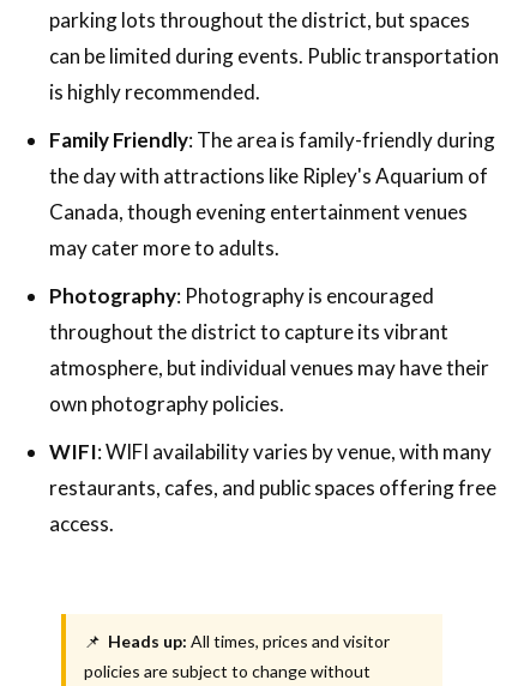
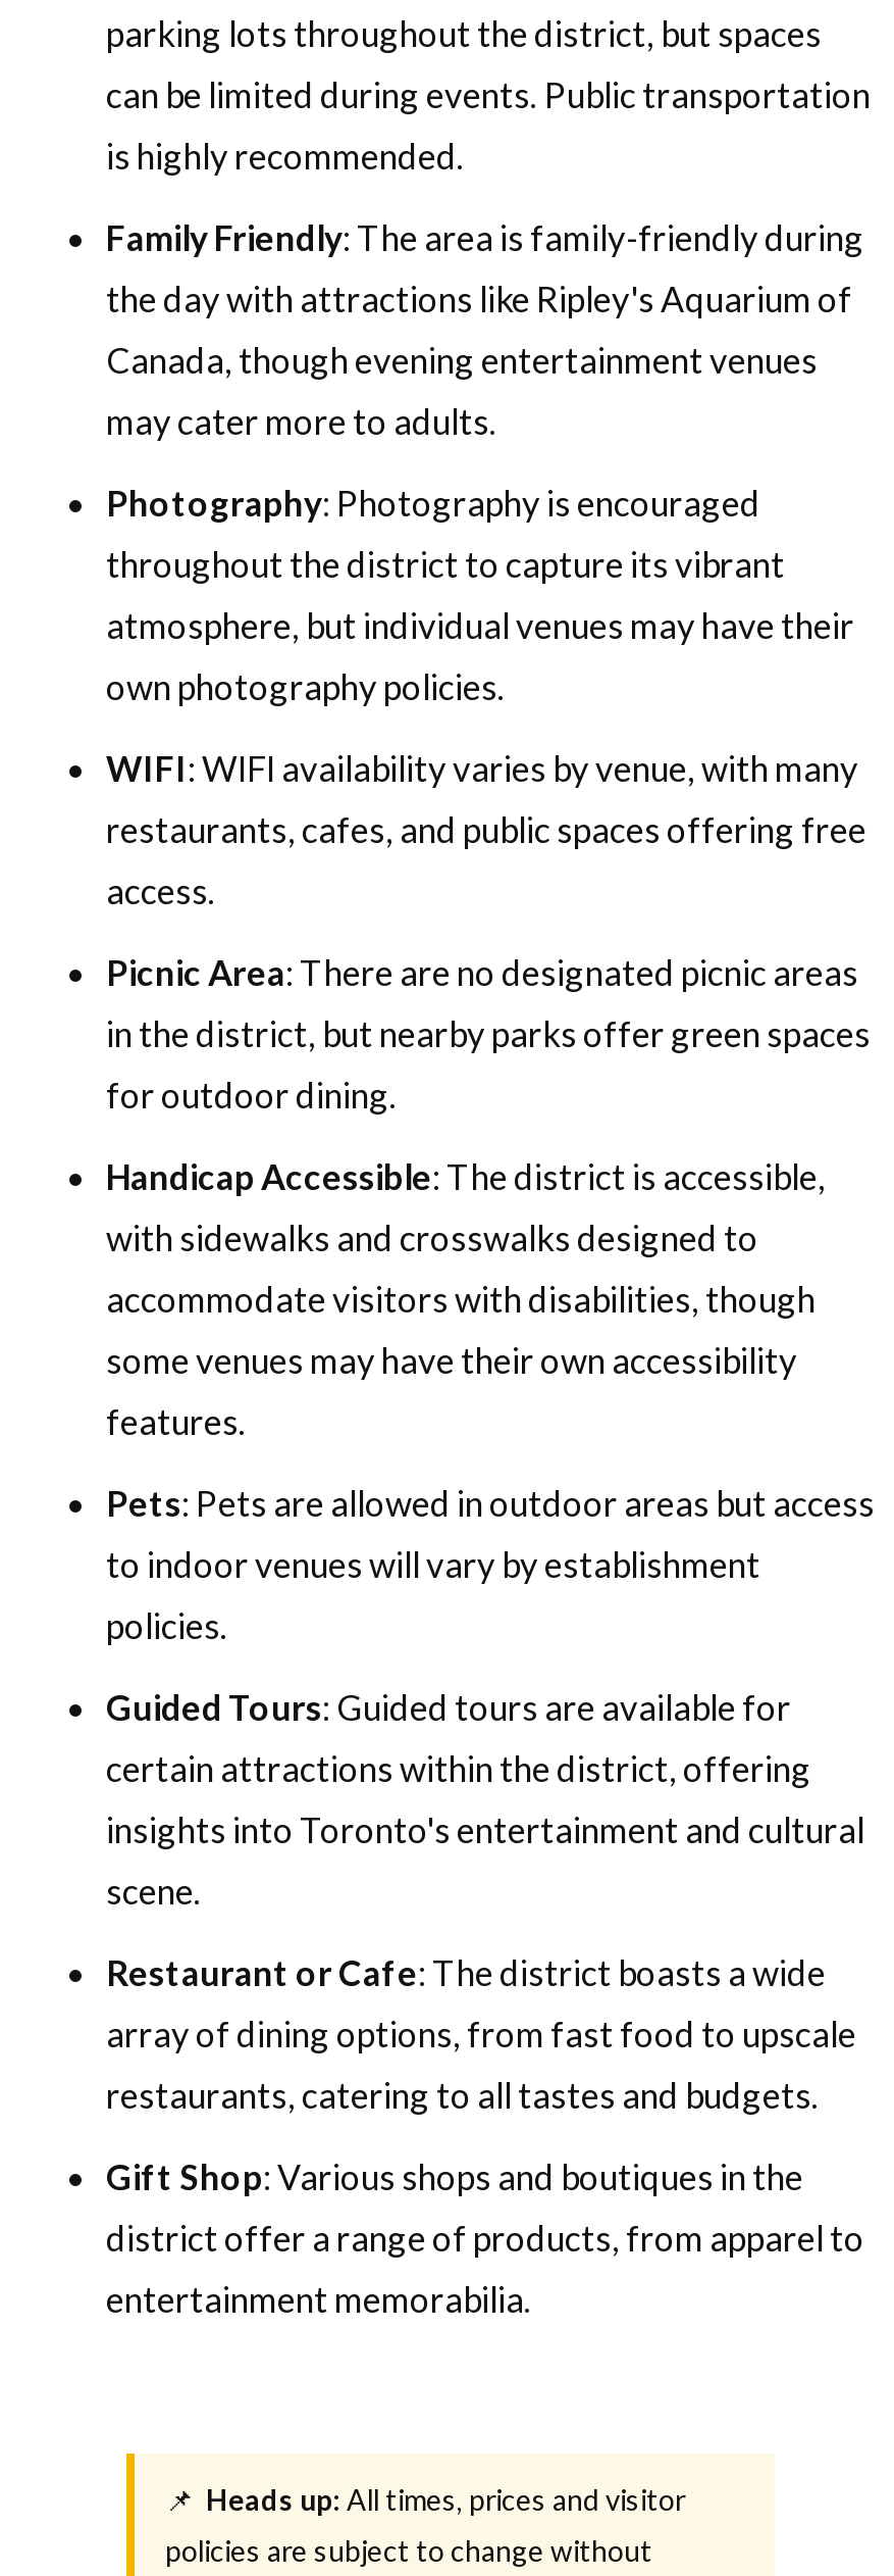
none -> [106,950,875,2320] Picnic Area: There are no designated picnic areas | in the district, but nearby parks offer green spaces | for outdoor dining. | Handicap Accessible: The district is accessible, | with sidewalks and crosswalks designed to | accommodate visitors with disabilities, though | some venues may have their own accessibility | features. | Pets: Pets are allowed in outdoor areas but access | to indoor venues will vary by establishment | policies. | Guided Tours: Guided tours are available for | certain attractions within the district, offering | insights into Toronto's entertainment and cultural | scene. | Restaurant or Cafe: The district boasts a wide | array of dining options, from fast food to upscale | restaurants, catering to all tastes and budgets. | Gift Shop: Various shops and boutiques in the | district offer a range of products, from apparel to | entertainment memorabilia.

